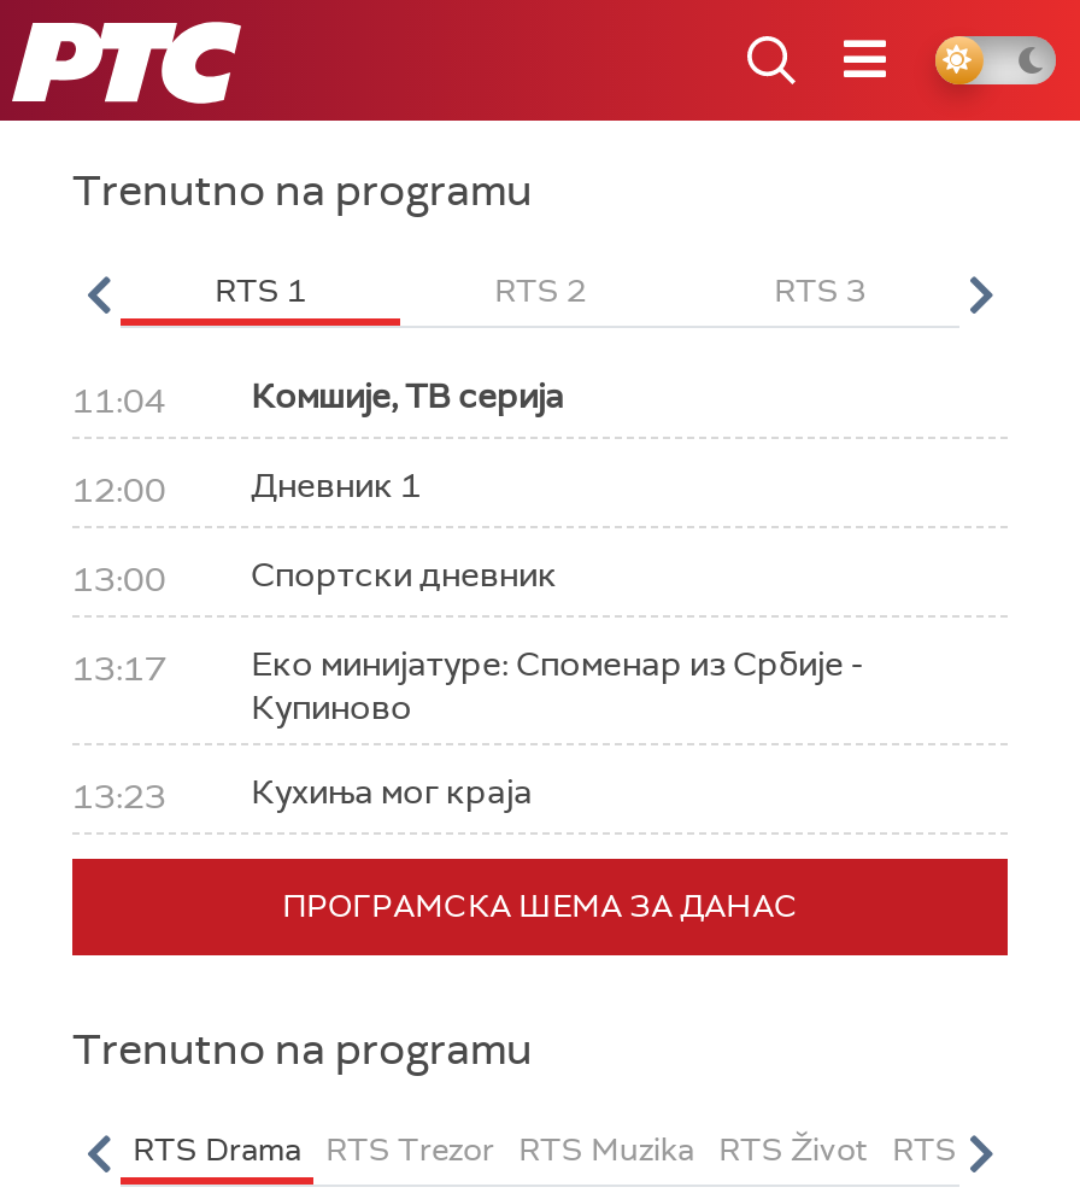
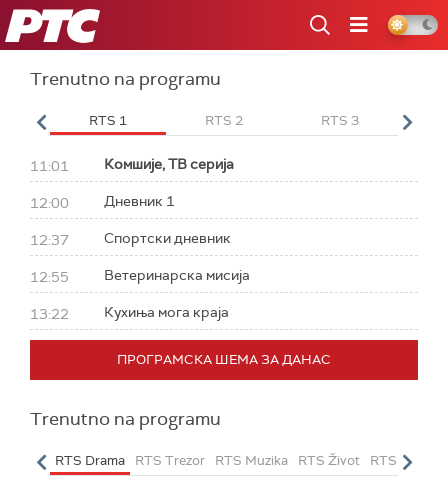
[72,374,564,422] 11:04 Комшије, ТВ серија -> [30,155,234,175] 11:01 Комшије, ТВ серија
[72,552,557,601] 13:00 Спортски дневник -> [30,229,231,249] 12:37 Спортски дневник
[72,642,863,729] 13:17 | Еко минијатуре: Споменар из Србије - | Купиново -> [30,266,250,286] 12:55 | Ветеринарска мисија
[72,770,533,818] 13:23 | Кухиња мог краја -> [30,303,229,323] 13:22 | Кухиња мога краја

